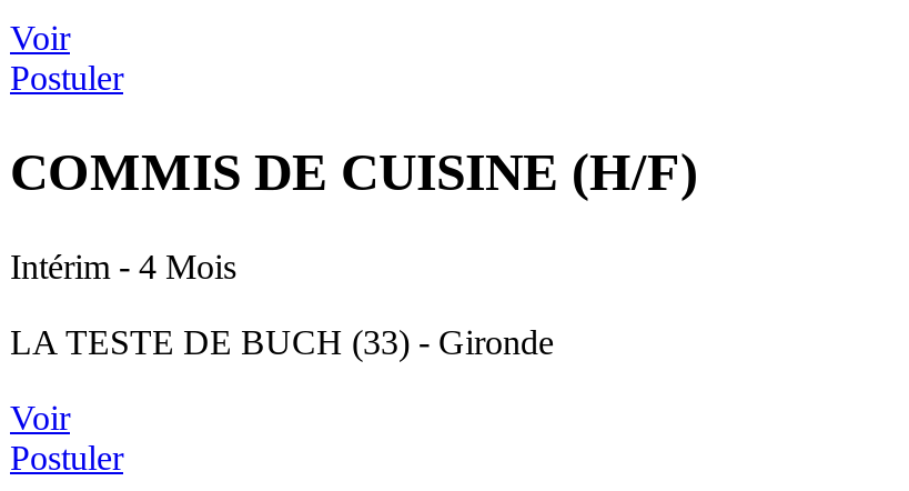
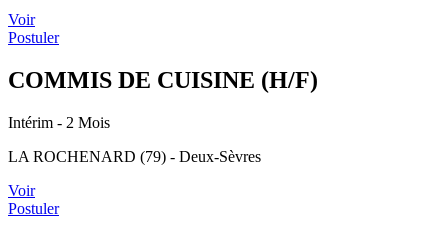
[10,248,236,286] Intérim - 4 Mois -> [8,114,110,131] Intérim - 2 Mois
[10,323,554,361] LA TESTE DE BUCH (33) - Gironde -> [8,148,261,165] LA ROCHENARD (79) - Deux-Sèvres

